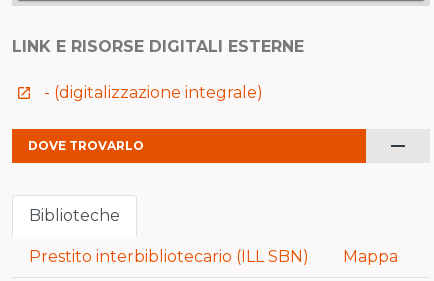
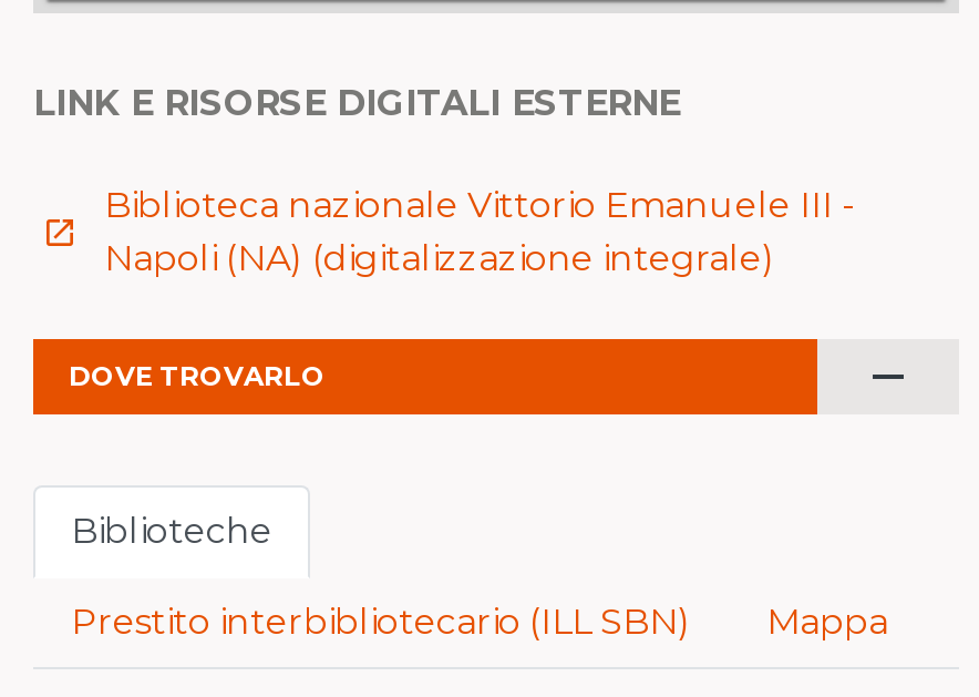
[44,83,263,102] - (digitalizzazione integrale) -> [104,184,855,279] Biblioteca nazionale Vittorio Emanuele III - | Napoli (NA) (digitalizzazione integrale)

